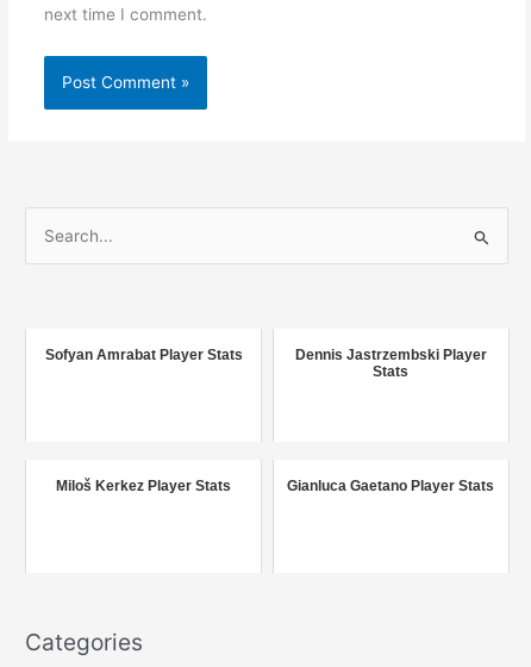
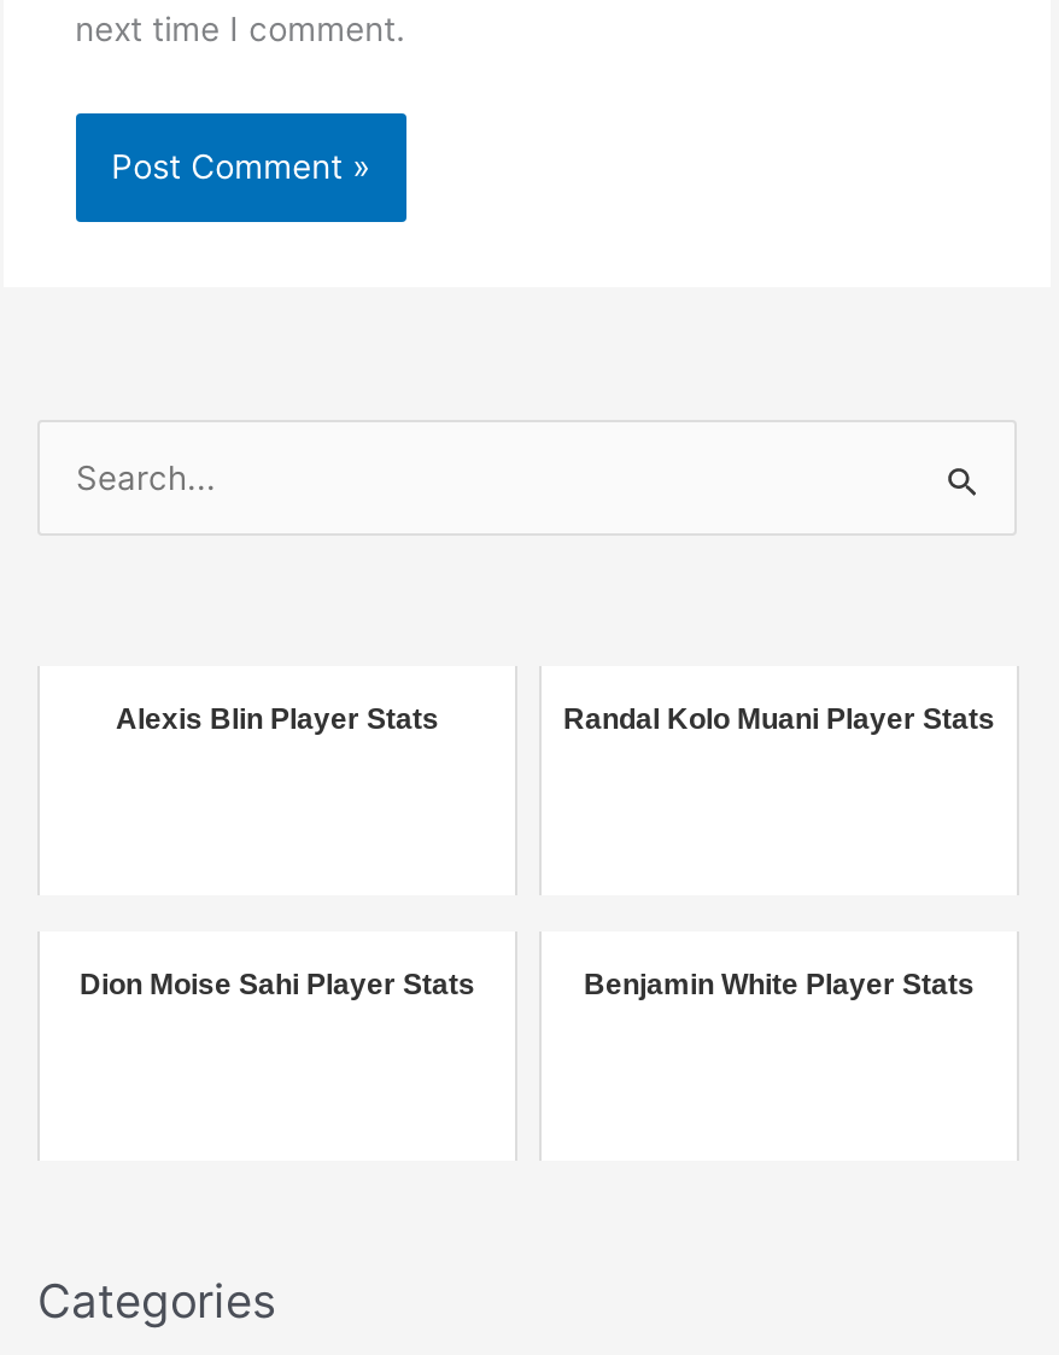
[45,347,487,380] Sofyan Amrabat Player Stats | Dennis Jastrzembski Player | Stats -> [116,703,995,737] Alexis Blin Player Stats | Randal Kolo Muani Player Stats
[56,478,495,495] Miloš Kerkez Player Stats | Gianluca Gaetano Player Stats -> [80,969,975,1002] Dion Moise Sahi Player Stats | Benjamin White Player Stats

